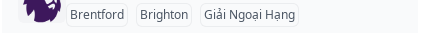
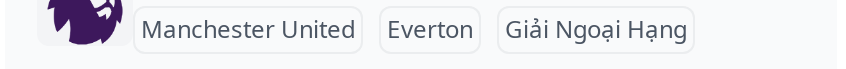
[70,6,188,23] Brentford | Brighton -> [141,12,473,46] Manchester United | Everton

